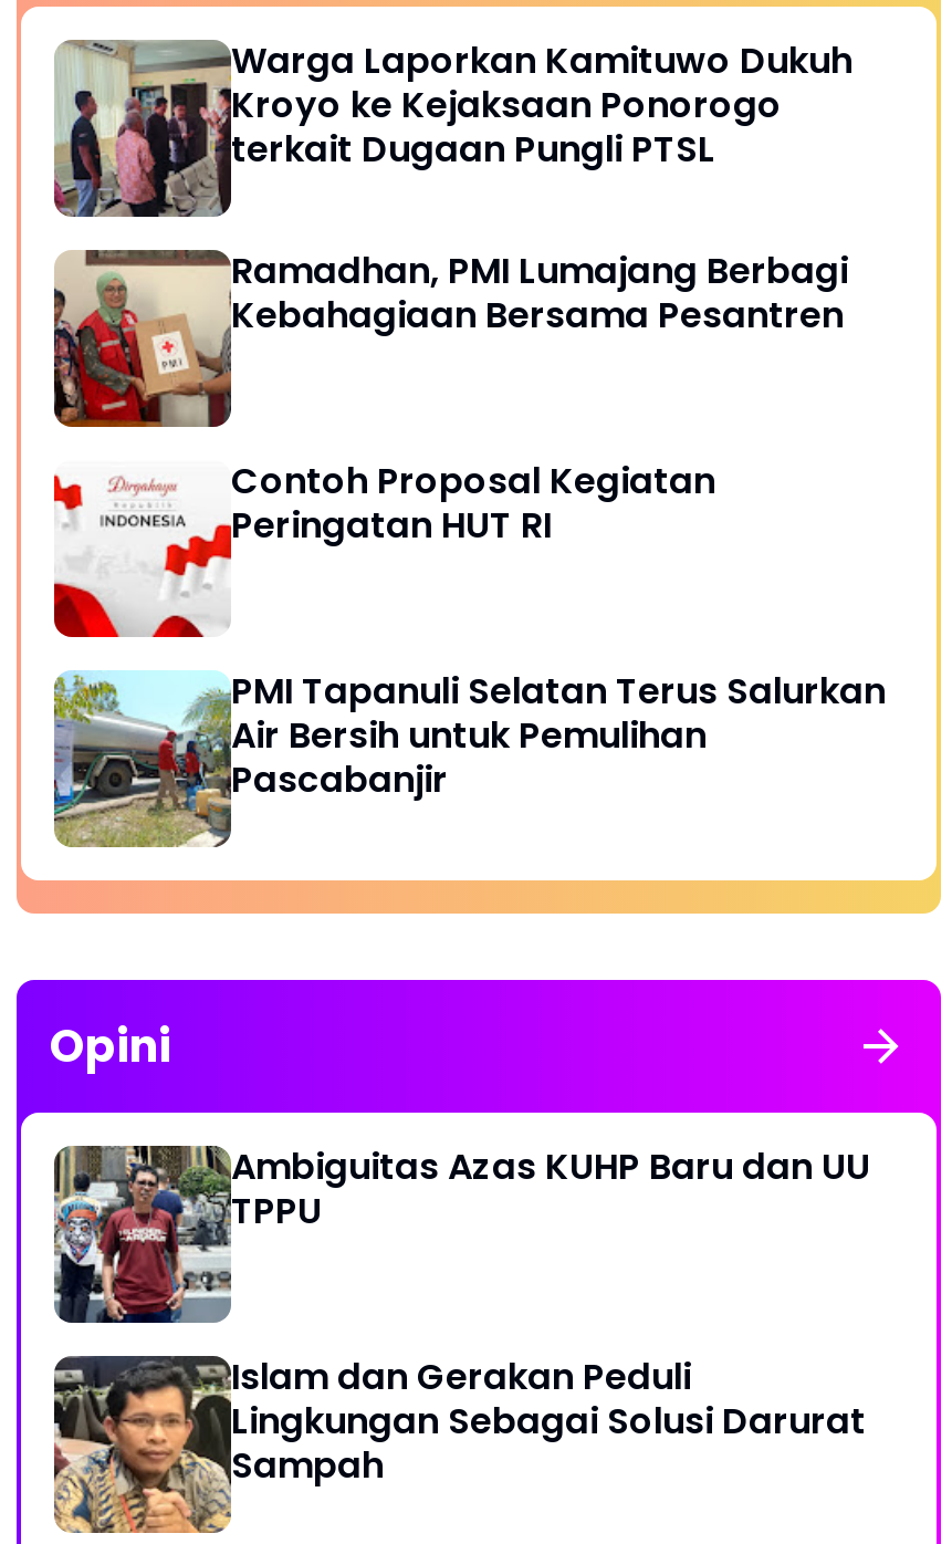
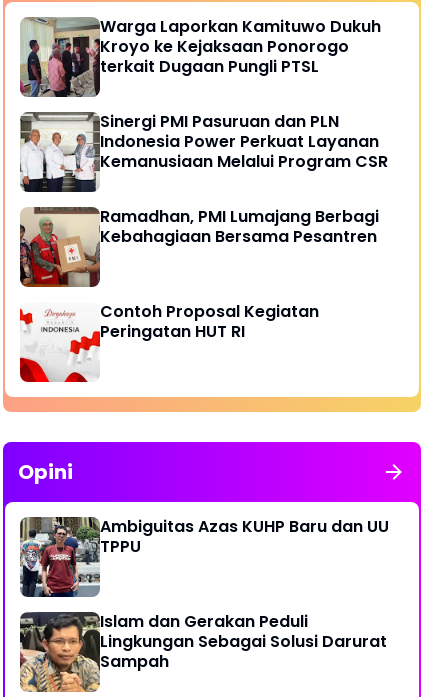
none -> [20,110,388,193] [image] | Sinergi PMI Pasuruan dan PLN | Indonesia Power Perkuat Layanan | Kemanusiaan Melalui Program CSR
moved [50,246,848,551] -> [18,205,379,343]: [image] | Ramadhan, PMI Lumajang Berbagi | Kebahagiaan Bersama Pesantren | Contoh Proposal Kegiatan | Peringatan HUT RI
moved [52,473,224,639] -> [19,308,97,383]: [image]
[52,666,886,849] [image] | PMI Tapanuli Selatan Terus Salurkan | Air Bersih untuk Pemulihan | Pascabanjir -> none

